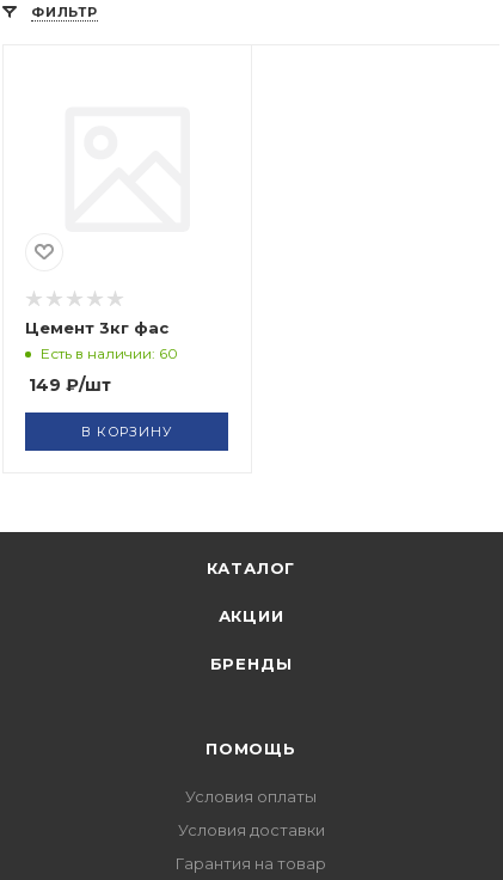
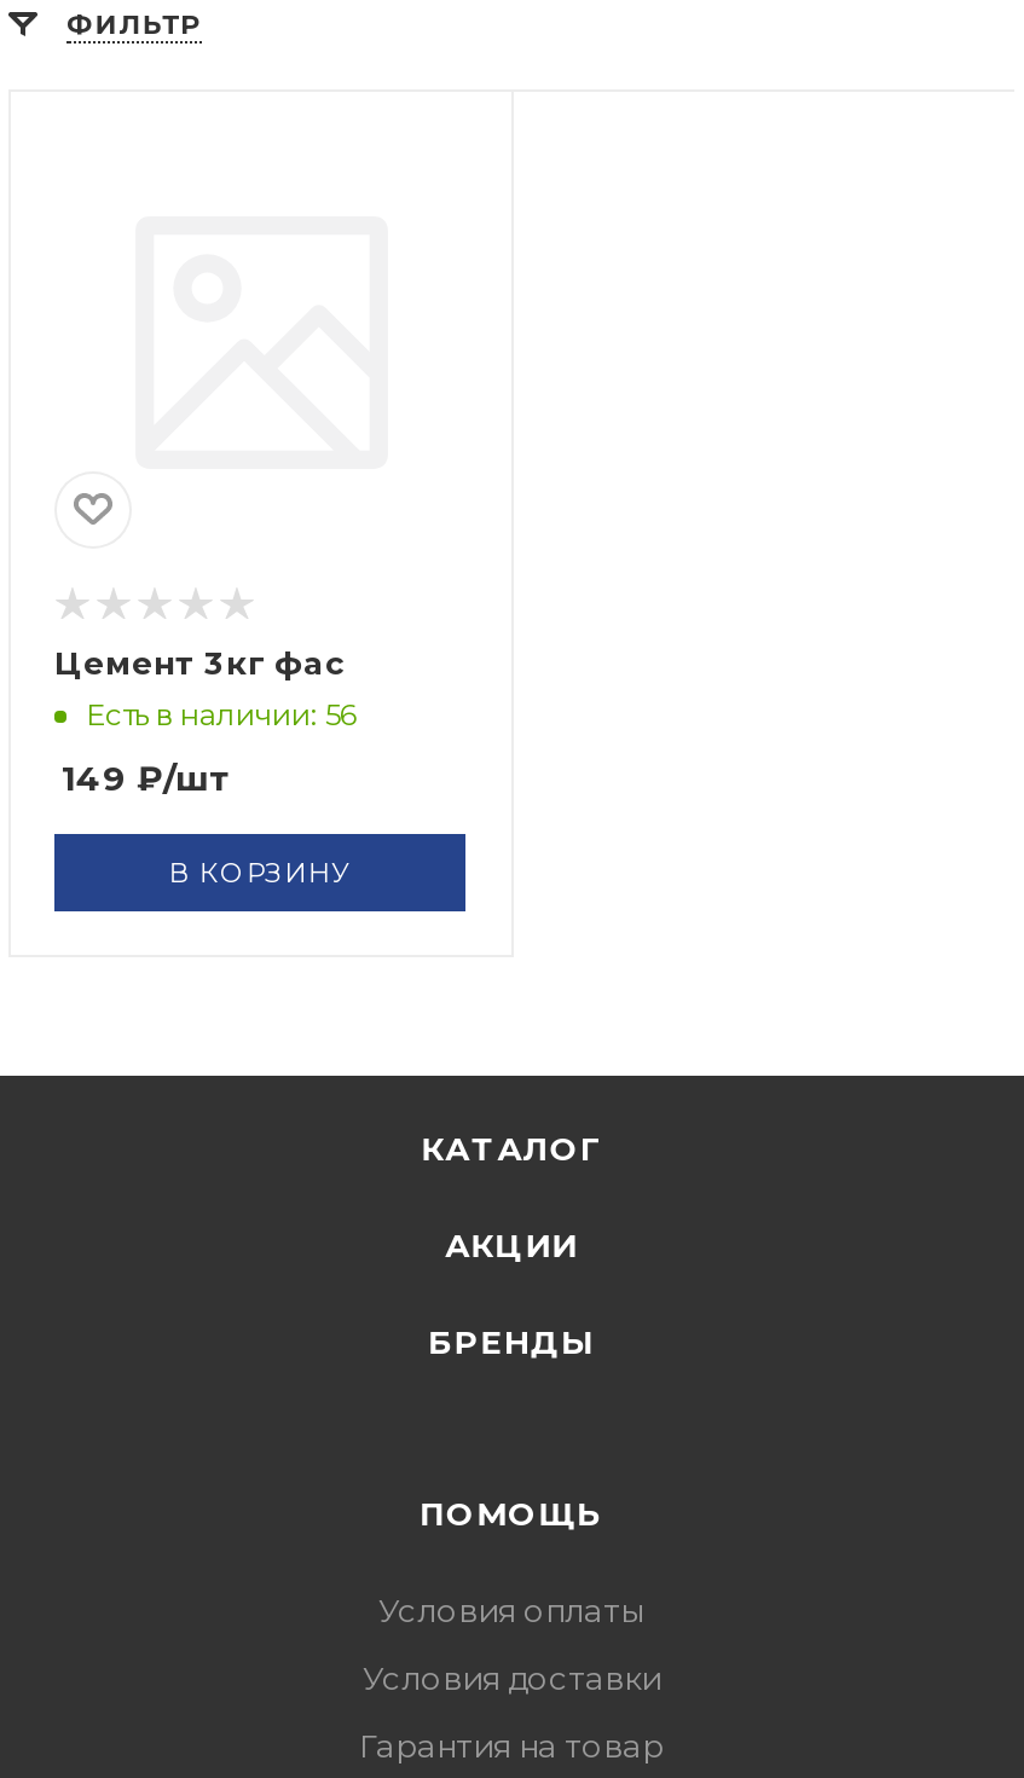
[41,344,178,362] Есть в наличии: 60 -> [86,695,357,732] Есть в наличии: 56

